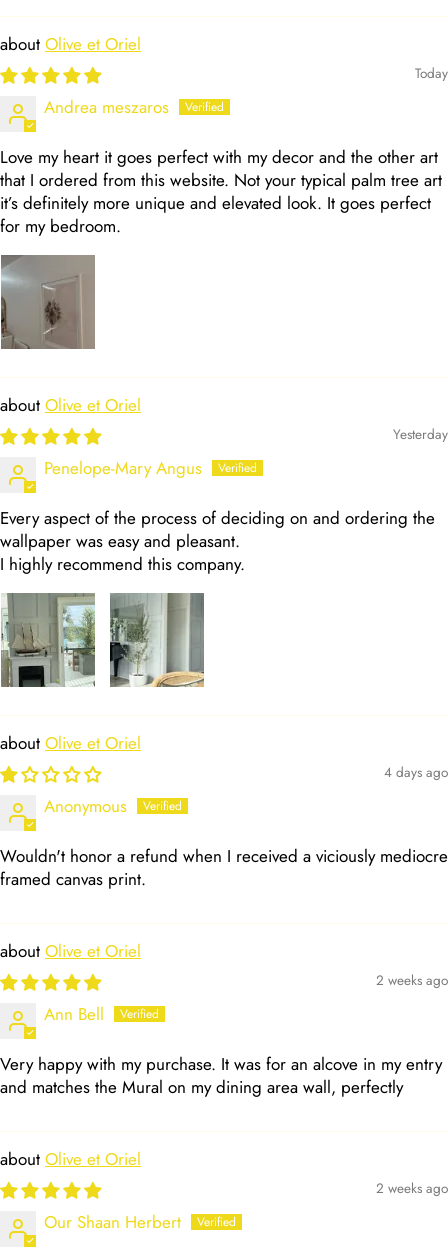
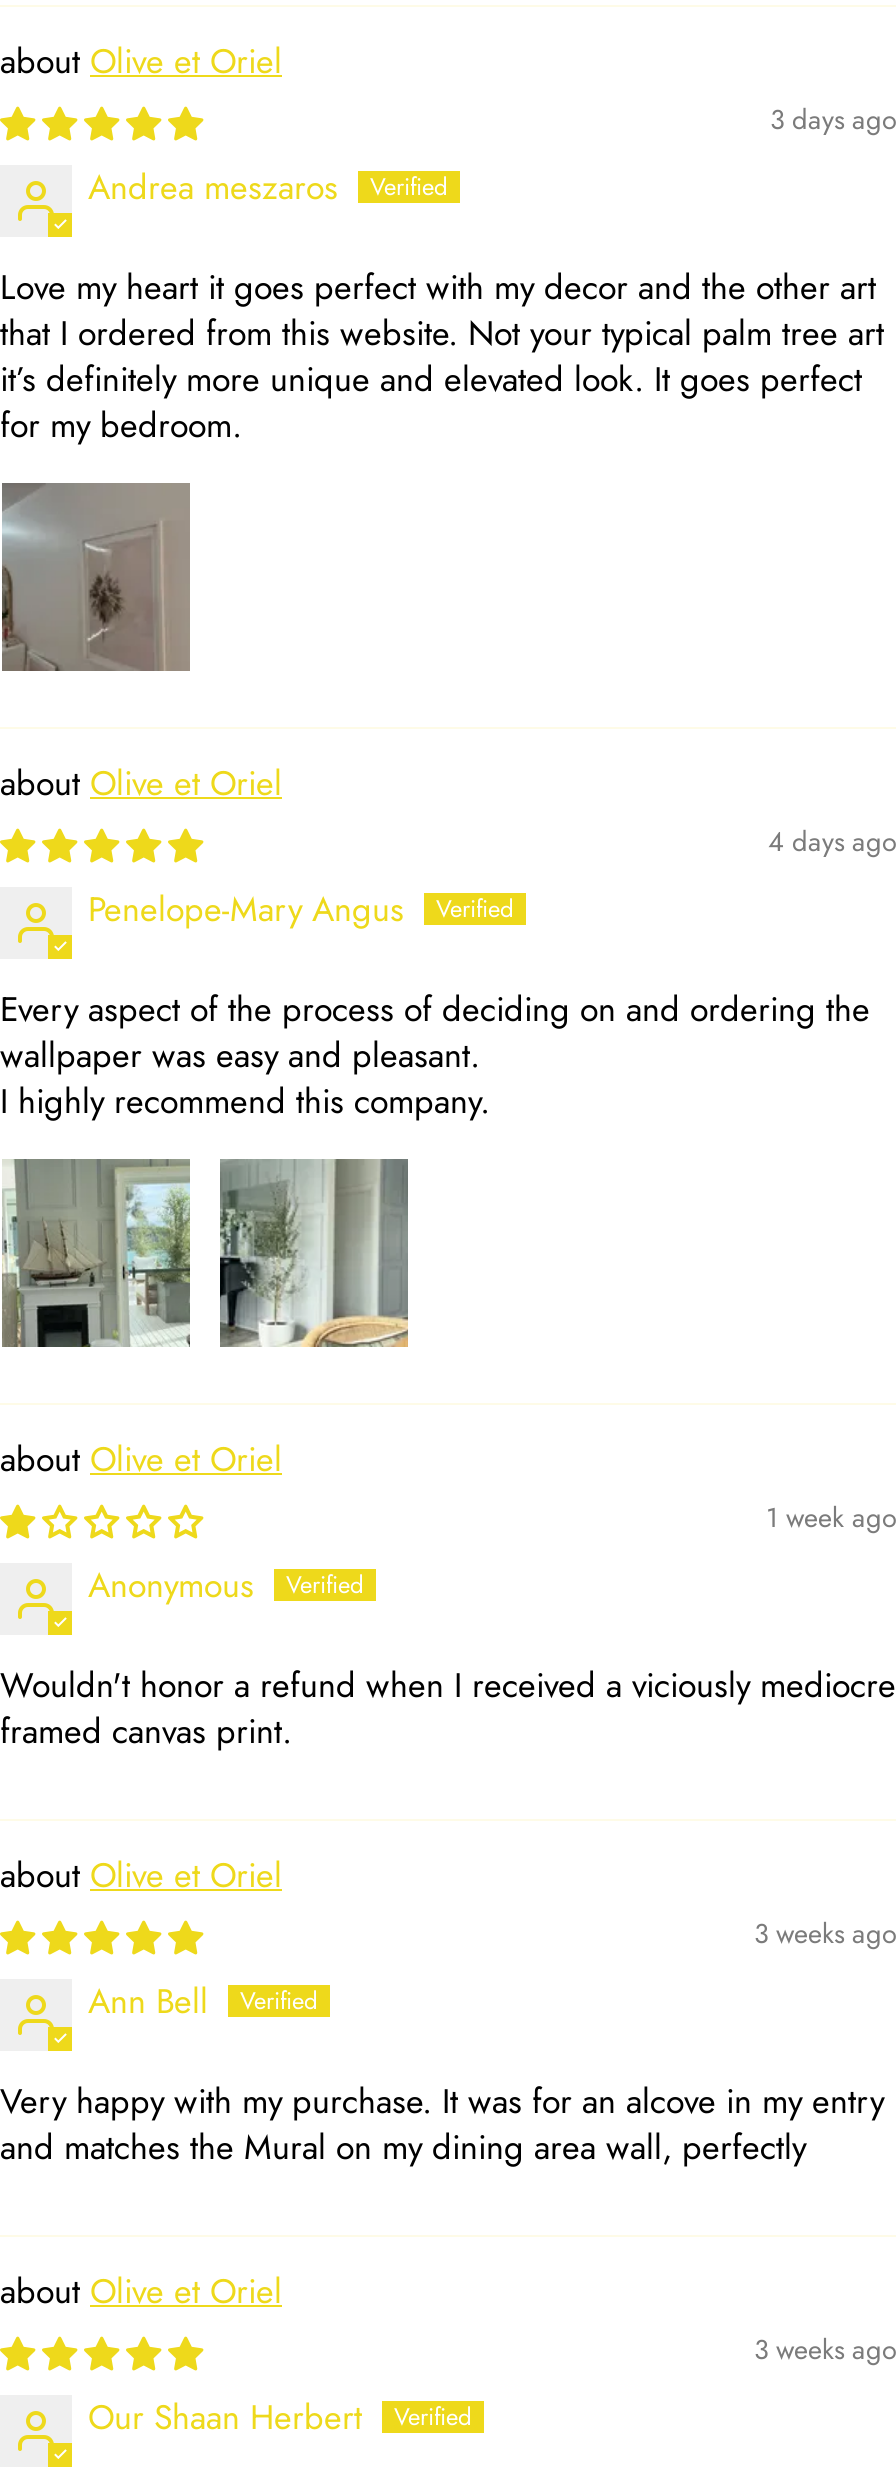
[415,63,448,83] Today -> [770,98,896,138] 3 days ago
[393,424,448,444] Yesterday -> [768,820,896,860] 4 days ago
[384,762,448,782] 4 days ago -> [766,1496,896,1536] 1 week ago
[376,970,448,990] 2 weeks ago -> [754,1912,896,1952] 3 weeks ago
[376,1178,448,1198] 2 weeks ago -> [754,2328,896,2368] 3 weeks ago

